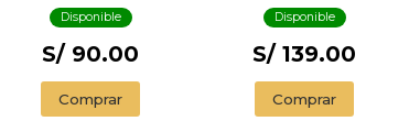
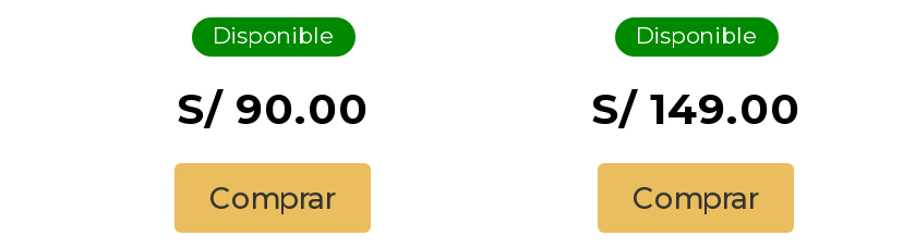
[252,41,356,68] S/ 139.00 -> [591,84,800,136] S/ 149.00

